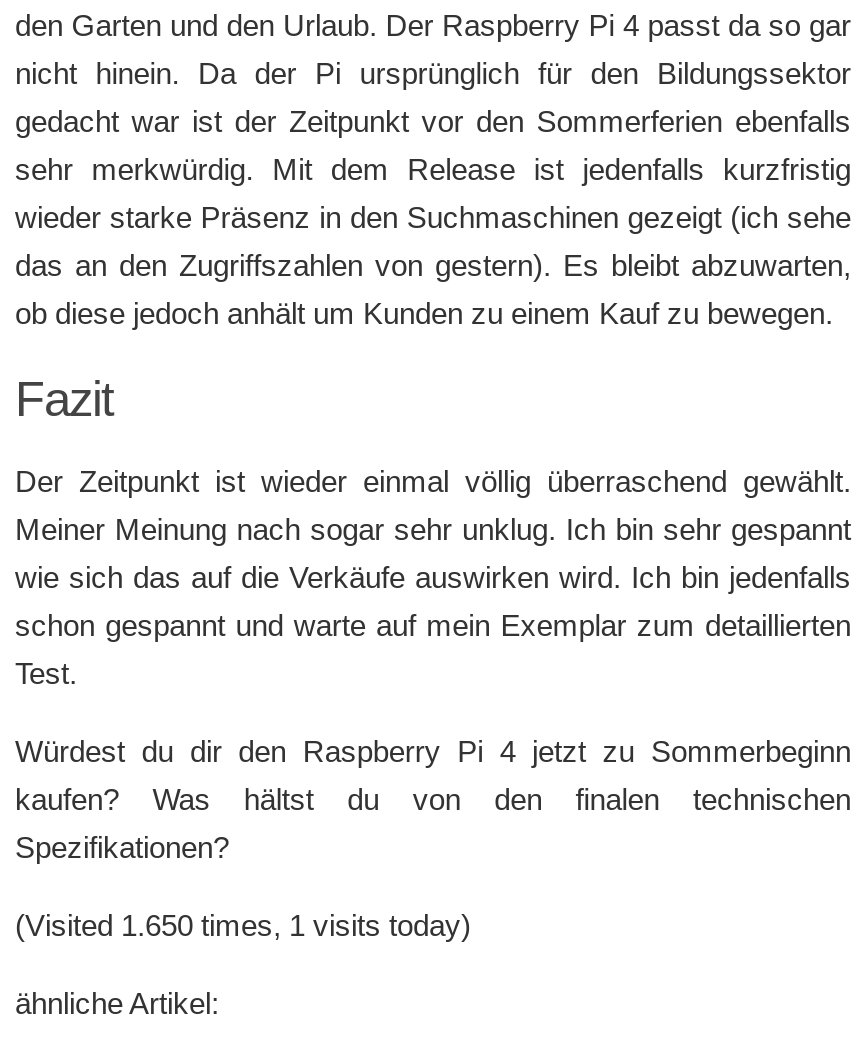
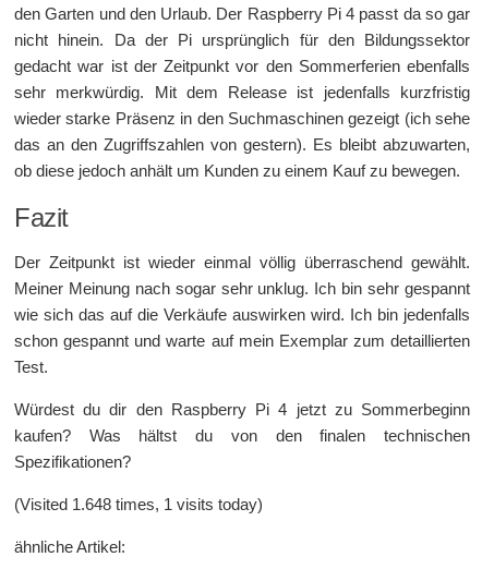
[15,908,471,942] (Visited 1.650 times, 1 visits today) -> [14,495,263,513] (Visited 1.648 times, 1 visits today)

